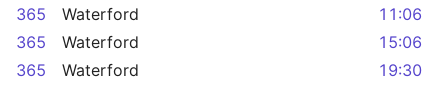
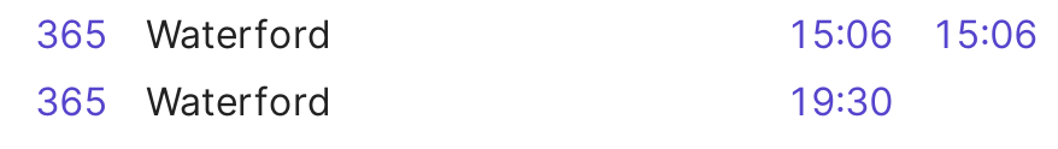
[16,4,422,52] 11:06 | 365 | Waterford -> [787,10,893,58] 15:06

